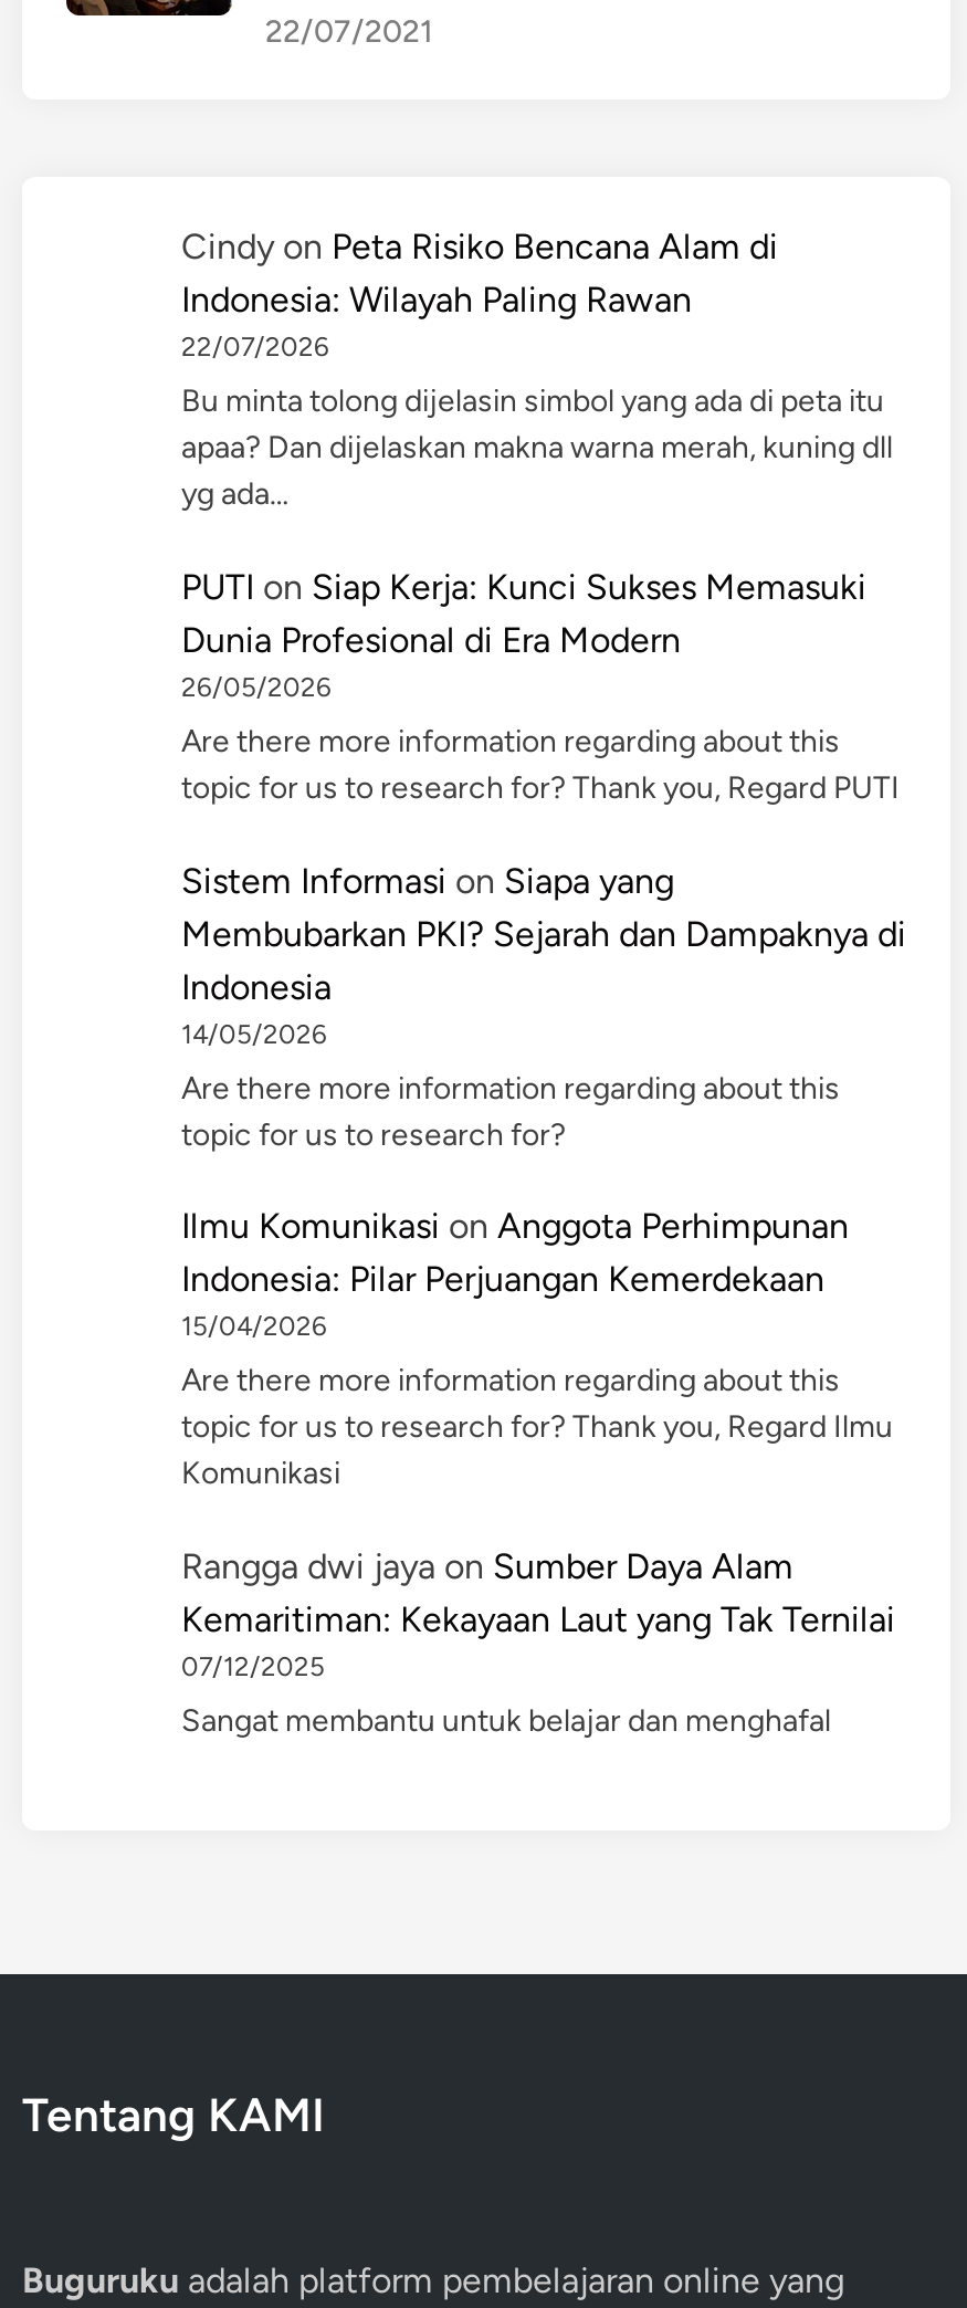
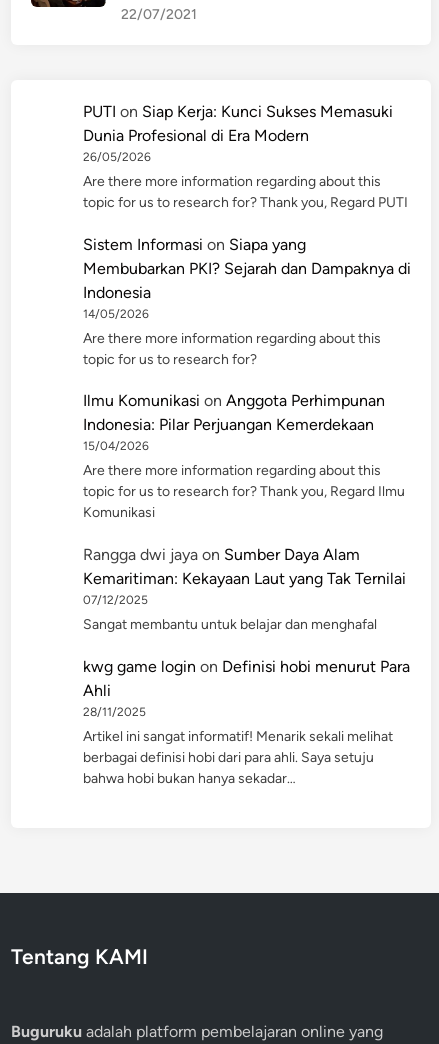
[181,225,893,513] Cindy on Peta Risiko Bencana Alam di | Indonesia: Wilayah Paling Rawan | 22/07/2026 | Bu minta tolong dijelasin simbol yang ada di peta itu | apaa? Dan dijelaskan makna warna merah, kuning dll | yg ada… -> none
moved [181,565,906,1739] -> [83,102,411,633]: PUTI on Siap Kerja: Kunci Sukses Memasuki | Dunia Profesional di Era Modern | 26/05/2026 | ... | 07/12/2025 | Sangat membantu untuk belajar dan menghafal
none -> [83,656,410,787] kwg game login on Definisi hobi menurut Para | Ahli | 28/11/2025 | Artikel ini sangat informatif! Menarik sekali melihat | berbagai definisi hobi dari para ahli. Saya setuju | bahwa hobi bukan hanya sekadar…

